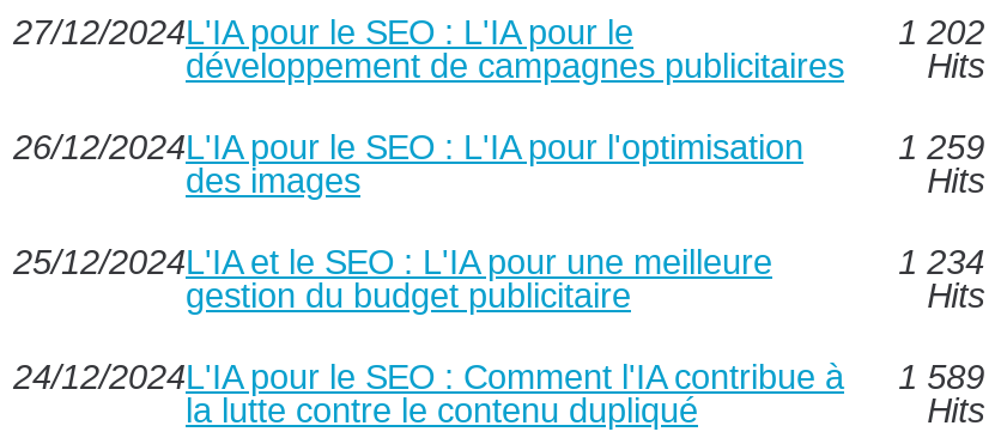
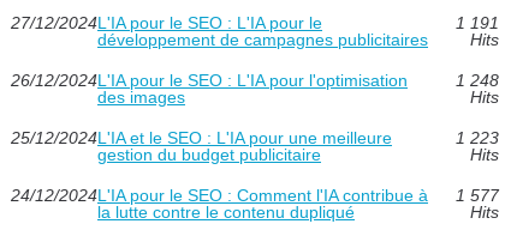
[898,14,984,52] 1 202 -> [455,14,498,33] 1 191
[898,129,984,167] 1 259 -> [455,71,498,90] 1 248
[898,244,984,282] 1 234 -> [455,129,498,148] 1 223
[13,359,984,397] 24/12/2024L'IA pour le SEO : Comment l'IA contribue à 1 589 -> [11,186,498,205] 24/12/2024L'IA pour le SEO : Comment l'IA contribue à 1 577

